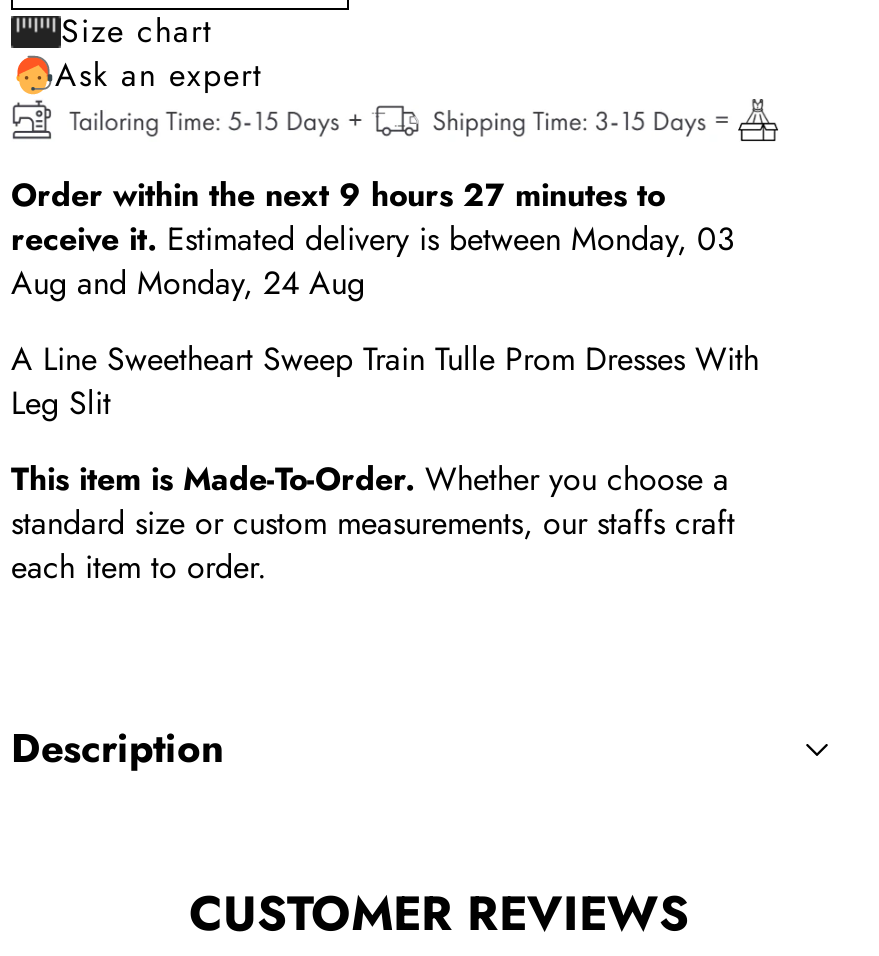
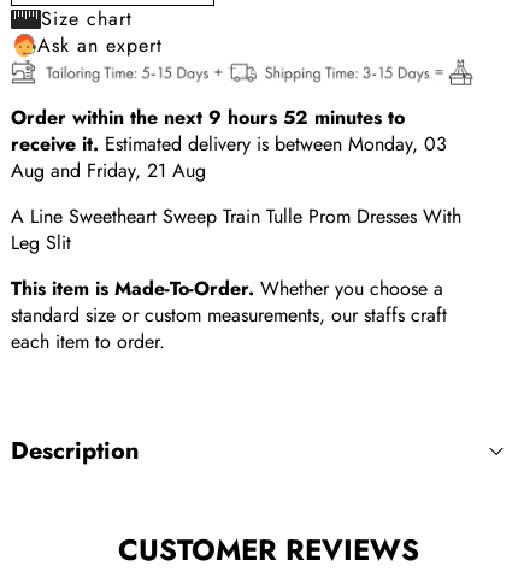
[11,172,665,218] Order within the next 9 hours 27 minutes to -> [11,103,405,131] Order within the next 9 hours 52 minutes to
[11,260,365,306] Aug and Monday, 24 Aug -> [11,156,206,184] Aug and Friday, 21 Aug

